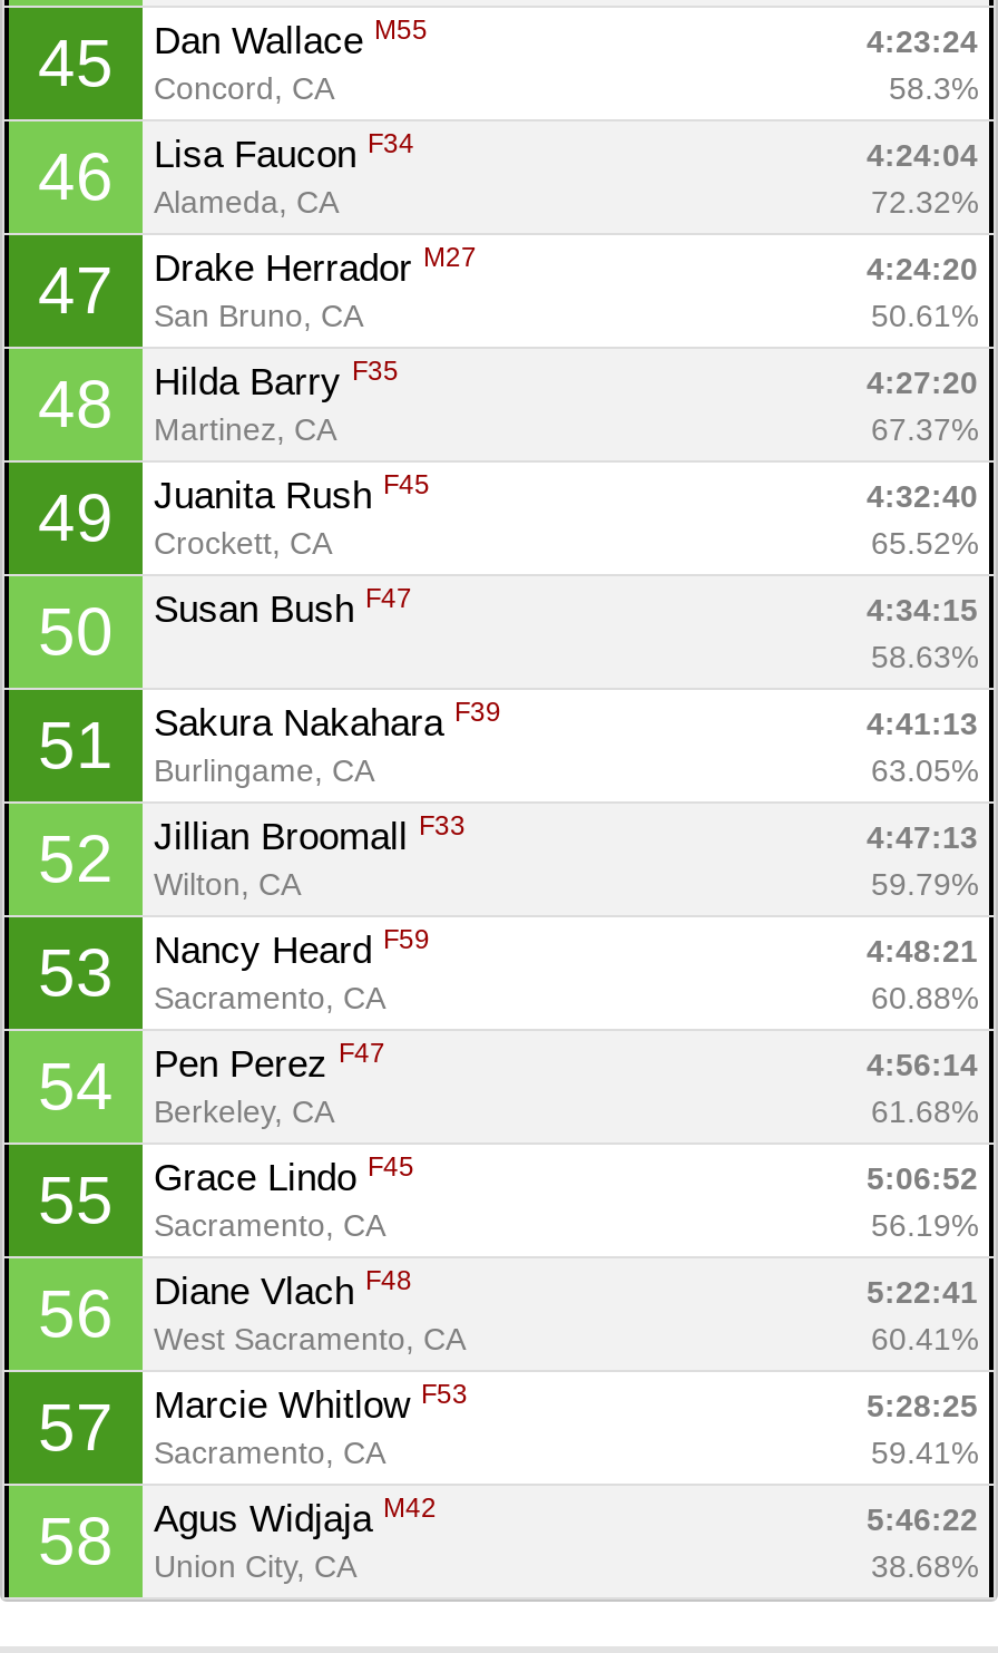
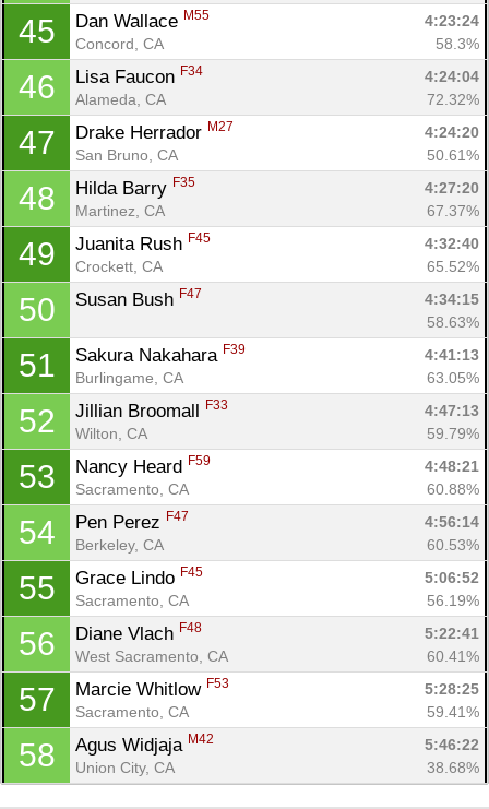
[871,1093,978,1129] 61.68% -> [427,536,479,553] 60.53%

